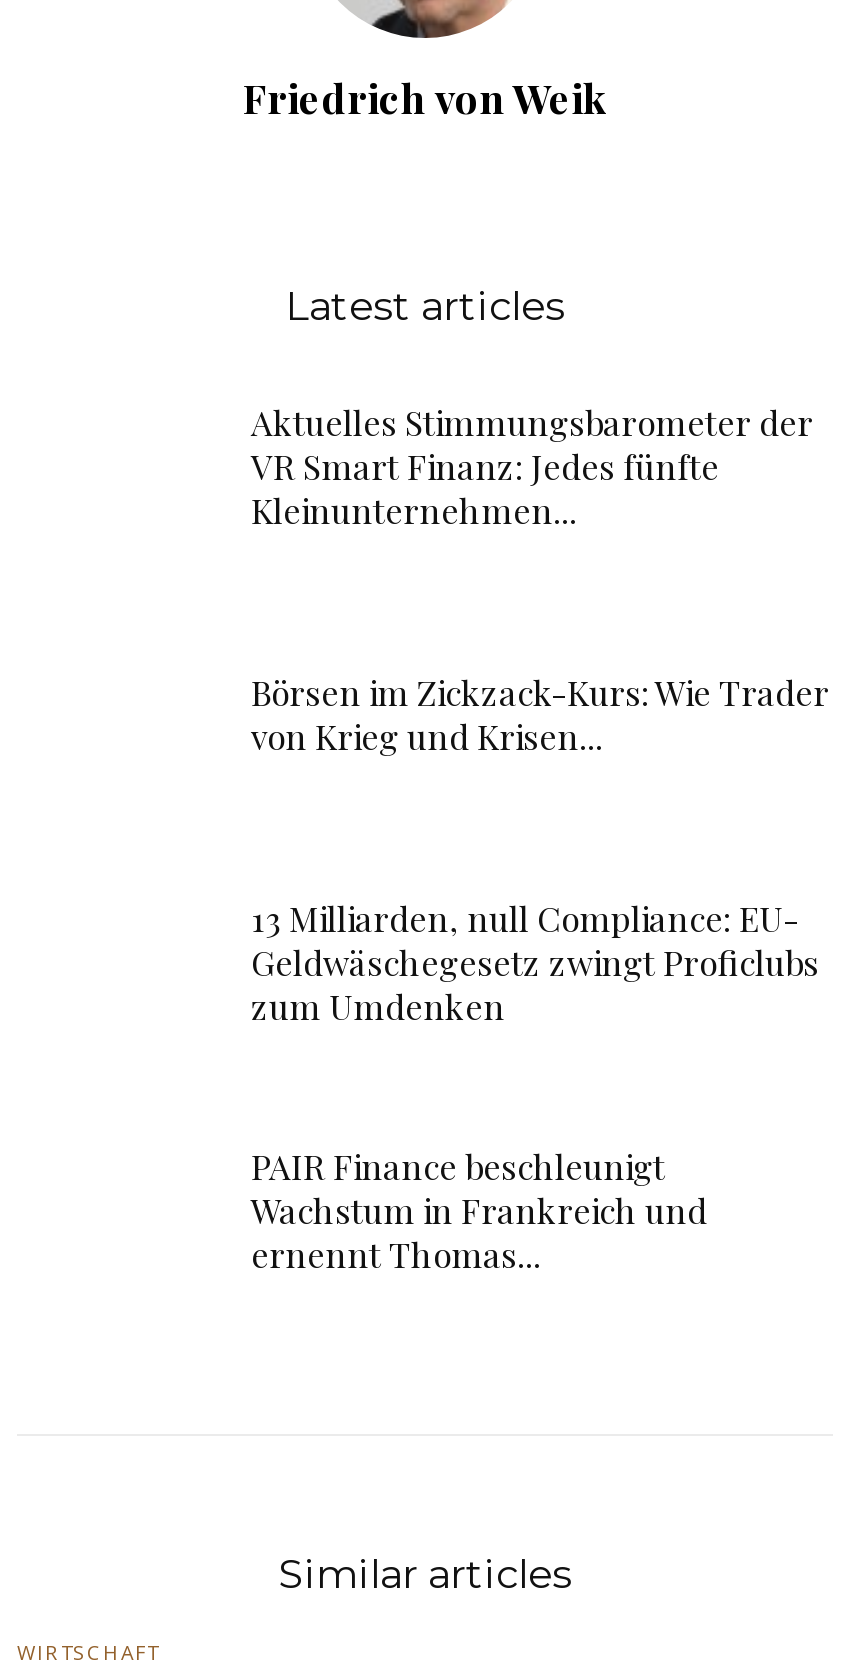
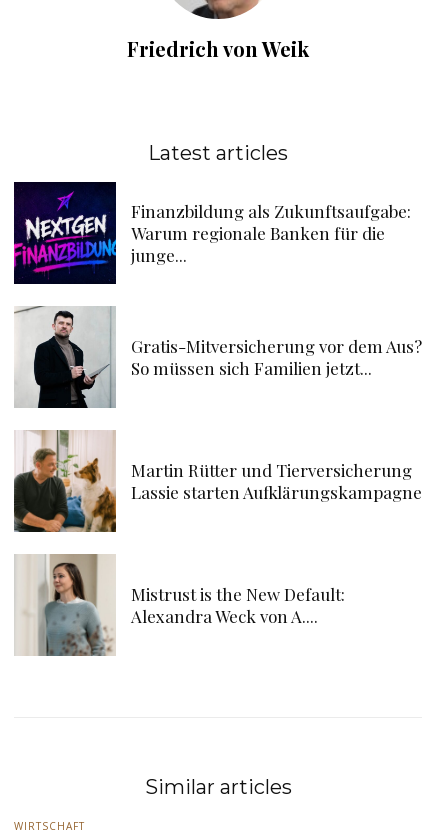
none -> [13,181,117,285] [image]
none -> [13,429,117,533] [image]
none -> [14,305,116,409] [image]
none -> [14,553,116,657] [image]
[251,400,813,532] Aktuelles Stimmungsbarometer der | VR Smart Finanz: Jedes fünfte | Kleinunternehmen... -> [131,200,411,266] Finanzbildung als Zukunftsaufgabe: | Warum regionale Banken für die | junge...
[251,670,829,758] Börsen im Zickzack-Kurs: Wie Trader | von Krieg und Krisen... -> [131,335,422,379] Gratis-Mitversicherung vor dem Aus? | So müssen sich Familien jetzt...
[251,896,819,1028] 13 Milliarden, null Compliance: EU- | Geldwäschegesetz zwingt Proficlubs | zum Umdenken -> [131,459,422,503] Martin Rütter und Tierversicherung | Lassie starten Aufklärungskampagne
[251,1144,707,1276] PAIR Finance beschleunigt | Wachstum in Frankreich und | ernennt Thomas... -> [131,583,345,627] Mistrust is the New Default: | Alexandra Weck von A....

